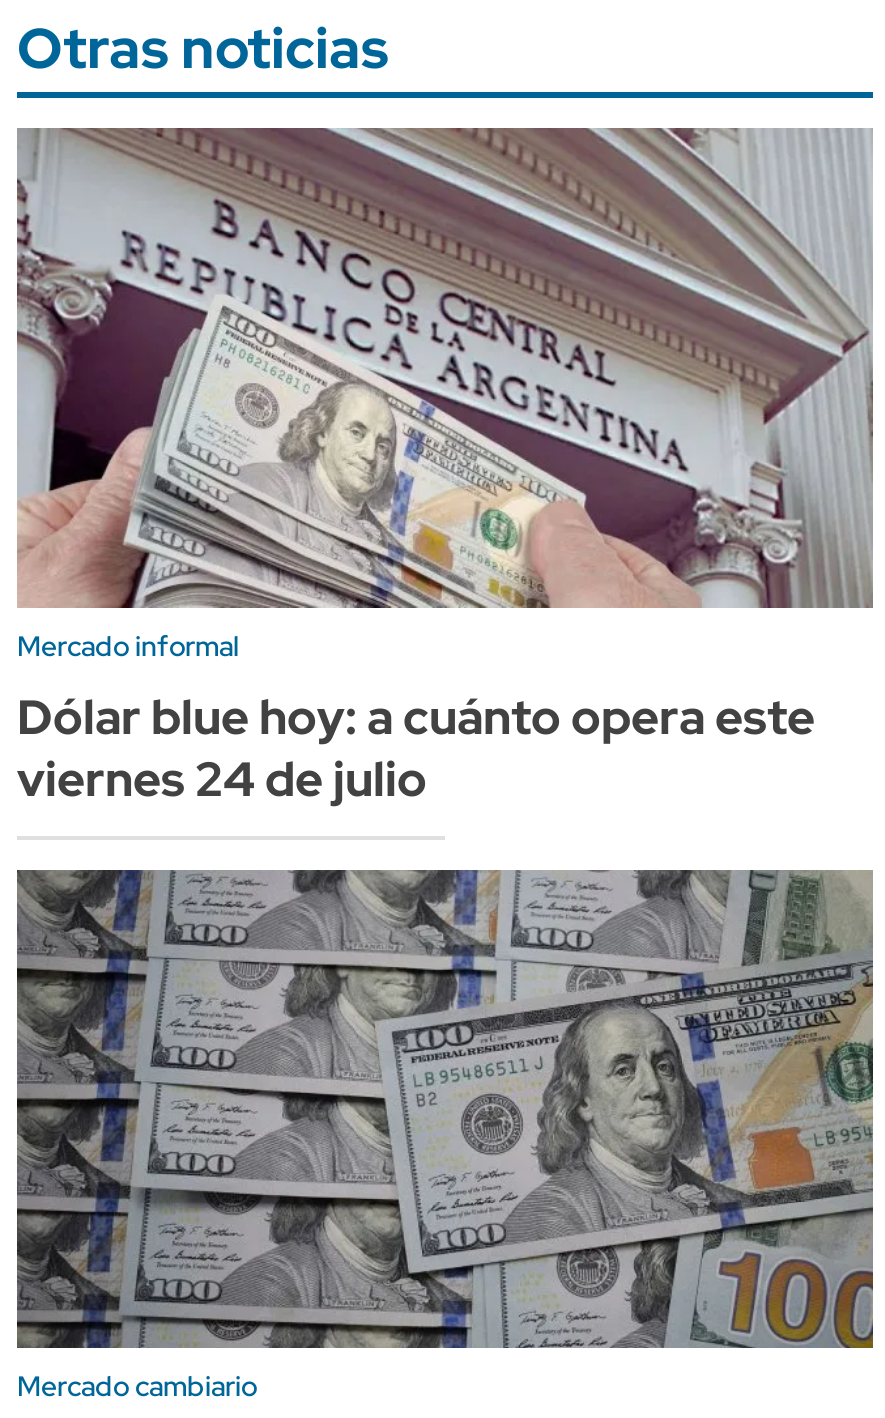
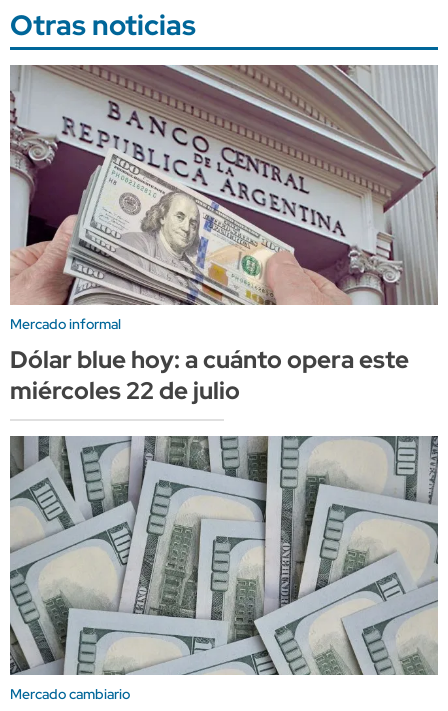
[17,747,427,809] viernes 24 de julio -> [10,375,240,406] miércoles 22 de julio
[17,870,873,1350] [image] -> [10,436,438,676] [image]

